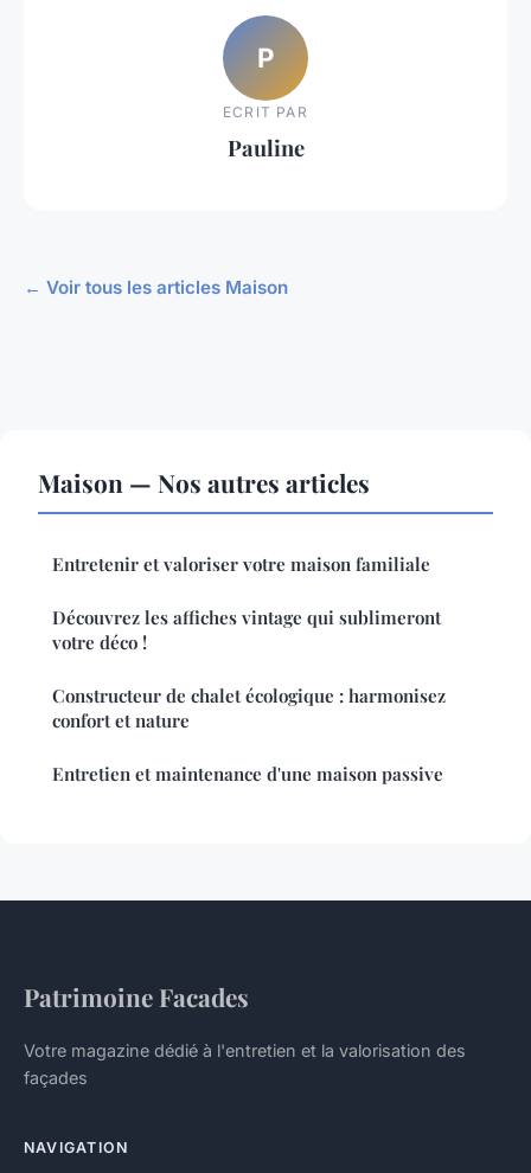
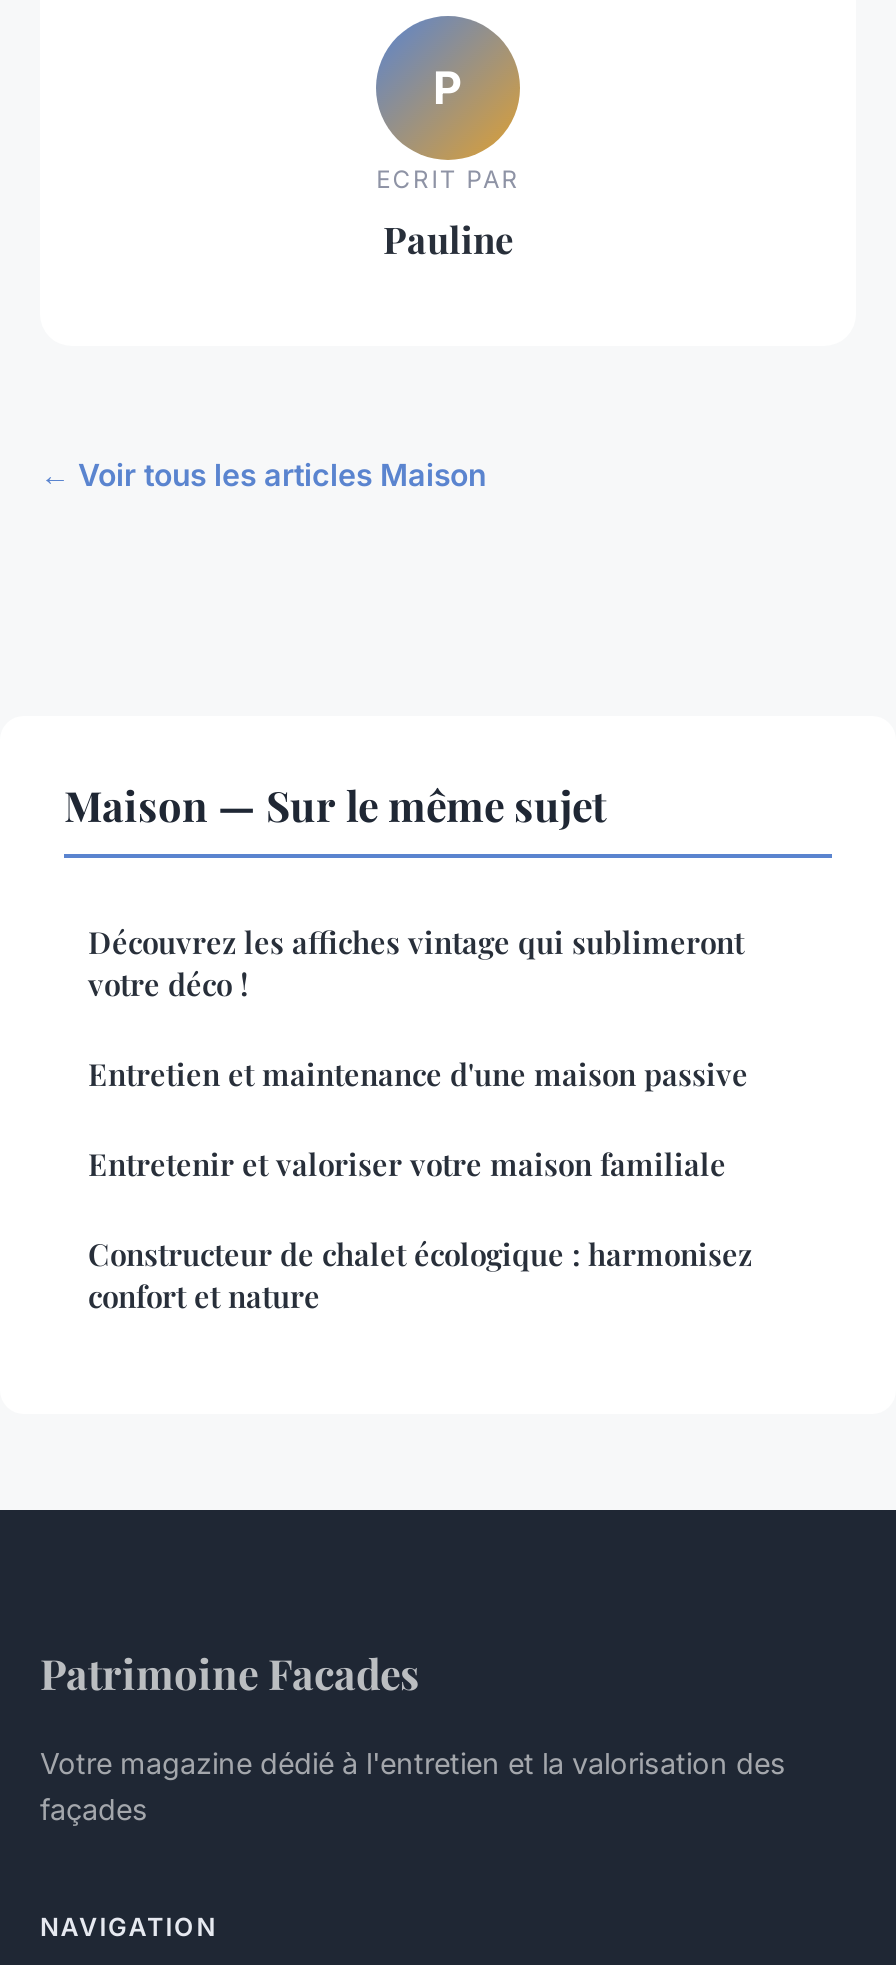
[38,466,370,499] Maison — Nos autres articles -> [64,776,606,832] Maison — Sur le même sujet
moved [52,552,430,576] -> [88,1144,726,1184]: Entretenir et valoriser votre maison familiale
moved [52,605,441,654] -> [88,922,744,1004]: Découvrez les affiches vintage qui sublimeront | votre déco !
moved [52,684,446,732] -> [88,1234,752,1316]: Constructeur de chalet écologique : harmonisez | confort et nature
moved [52,762,443,786] -> [88,1054,748,1094]: Entretien et maintenance d'une maison passive

